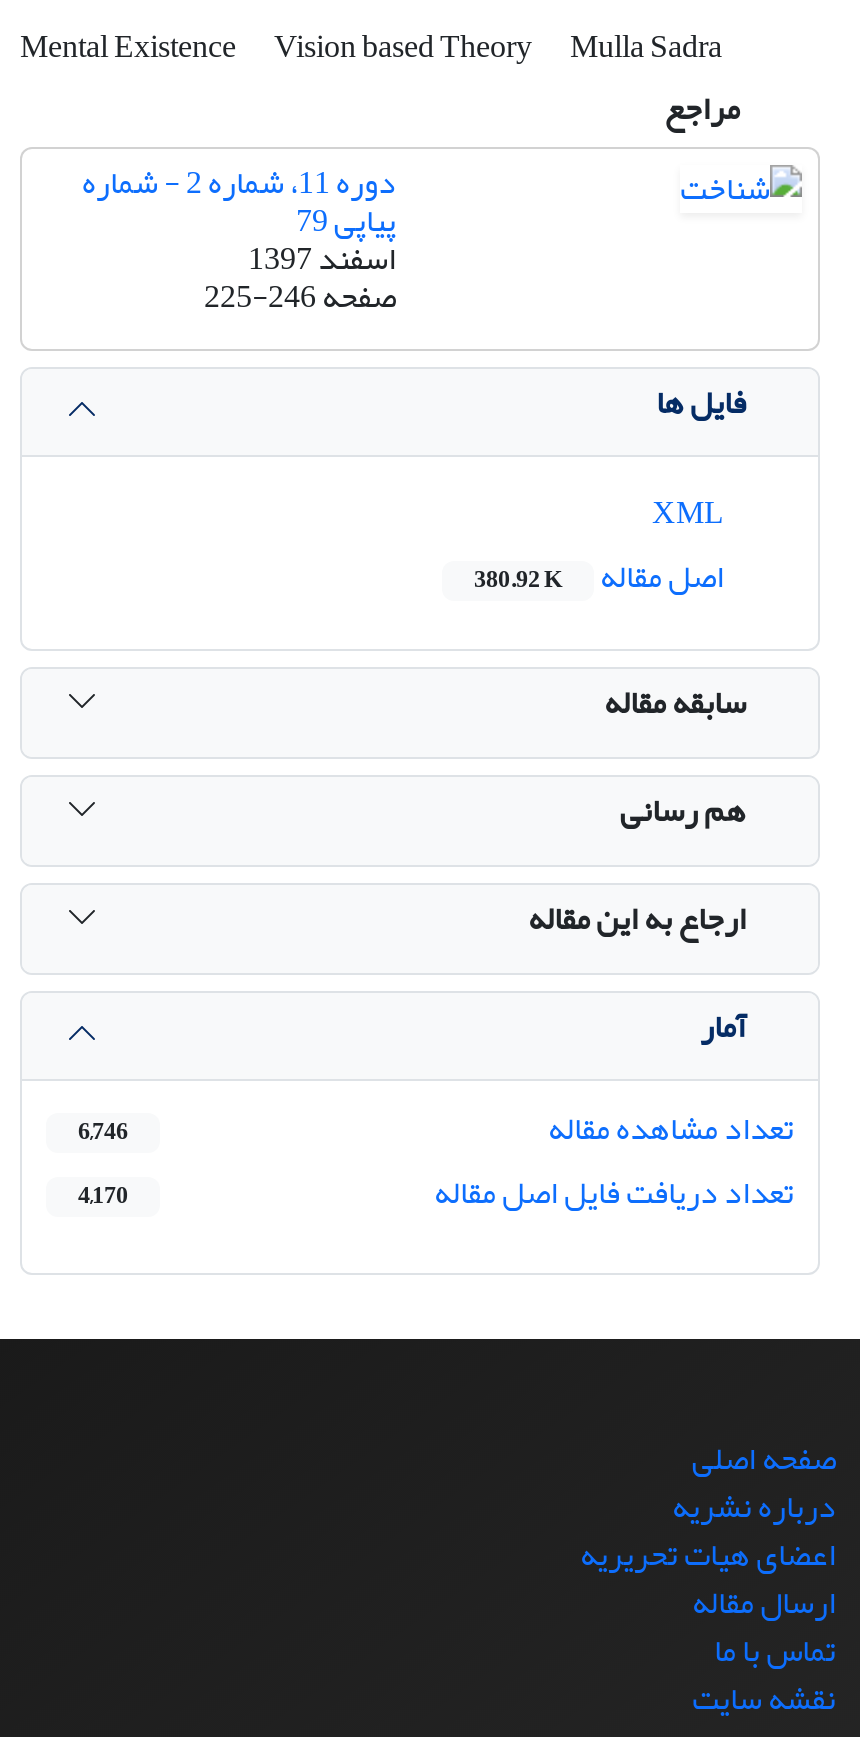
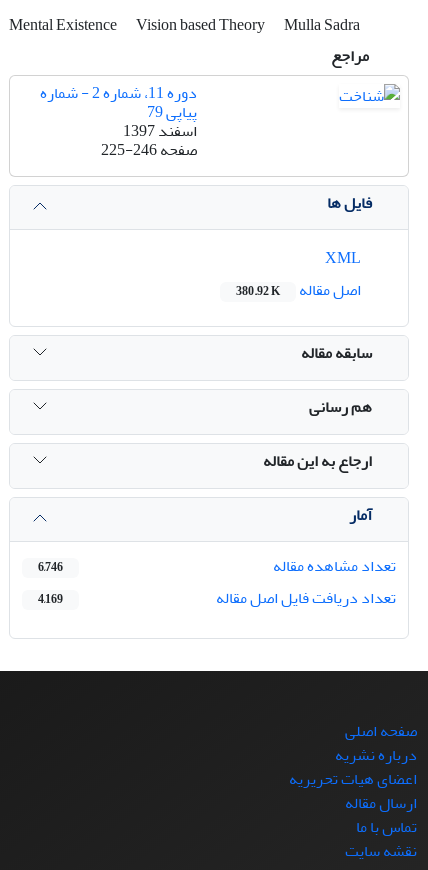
[78,1173,128,1219] 4,170 -> [38,588,63,611] 4,169

